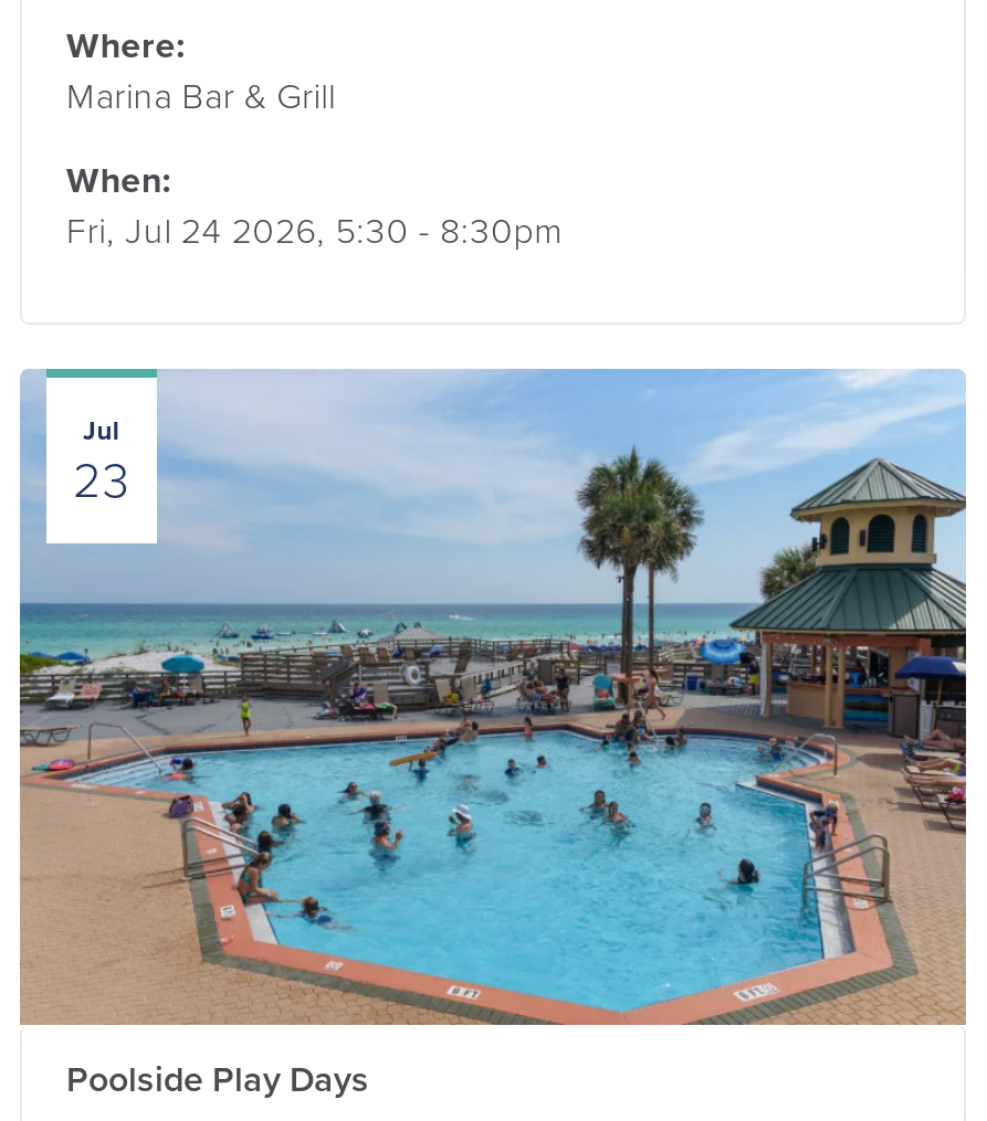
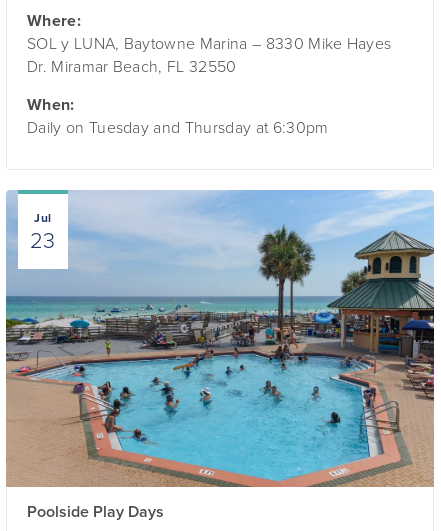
[66,71,336,122] Marina Bar & Grill -> [27,32,391,78] SOL y LUNA, Baytowne Marina – 8330 Mike Hayes | Dr. Miramar Beach, FL 32550
[66,206,563,257] Fri, Jul 24 2026, 5:30 - 8:30pm -> [27,116,328,139] Daily on Tuesday and Thursday at 6:30pm

